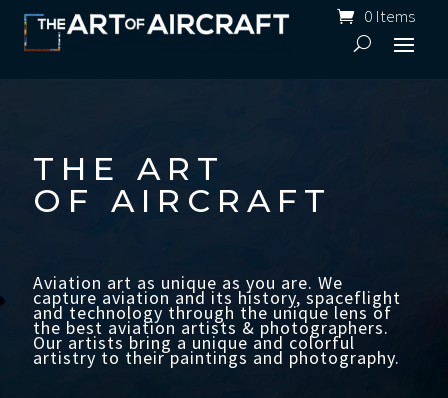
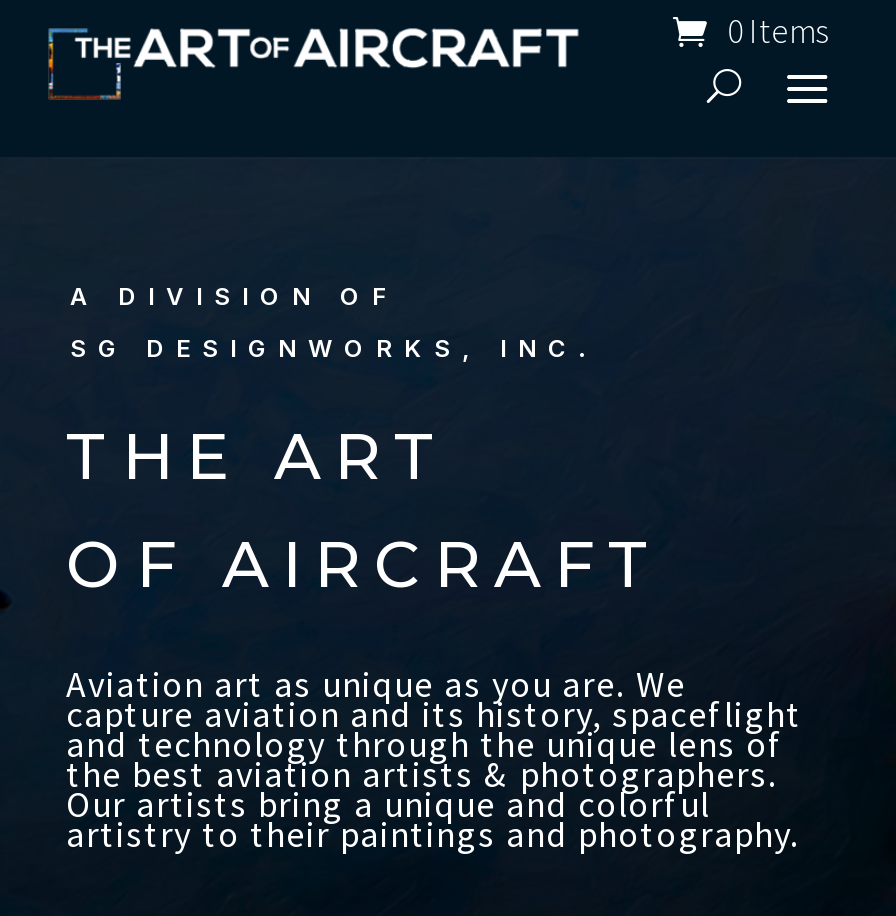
none -> [70,281,598,363] A DIVISION OF | SG DESIGNWORKS, INC.
moved [33,181,332,220] -> [66,525,664,603]: OF AIRCRAFT

